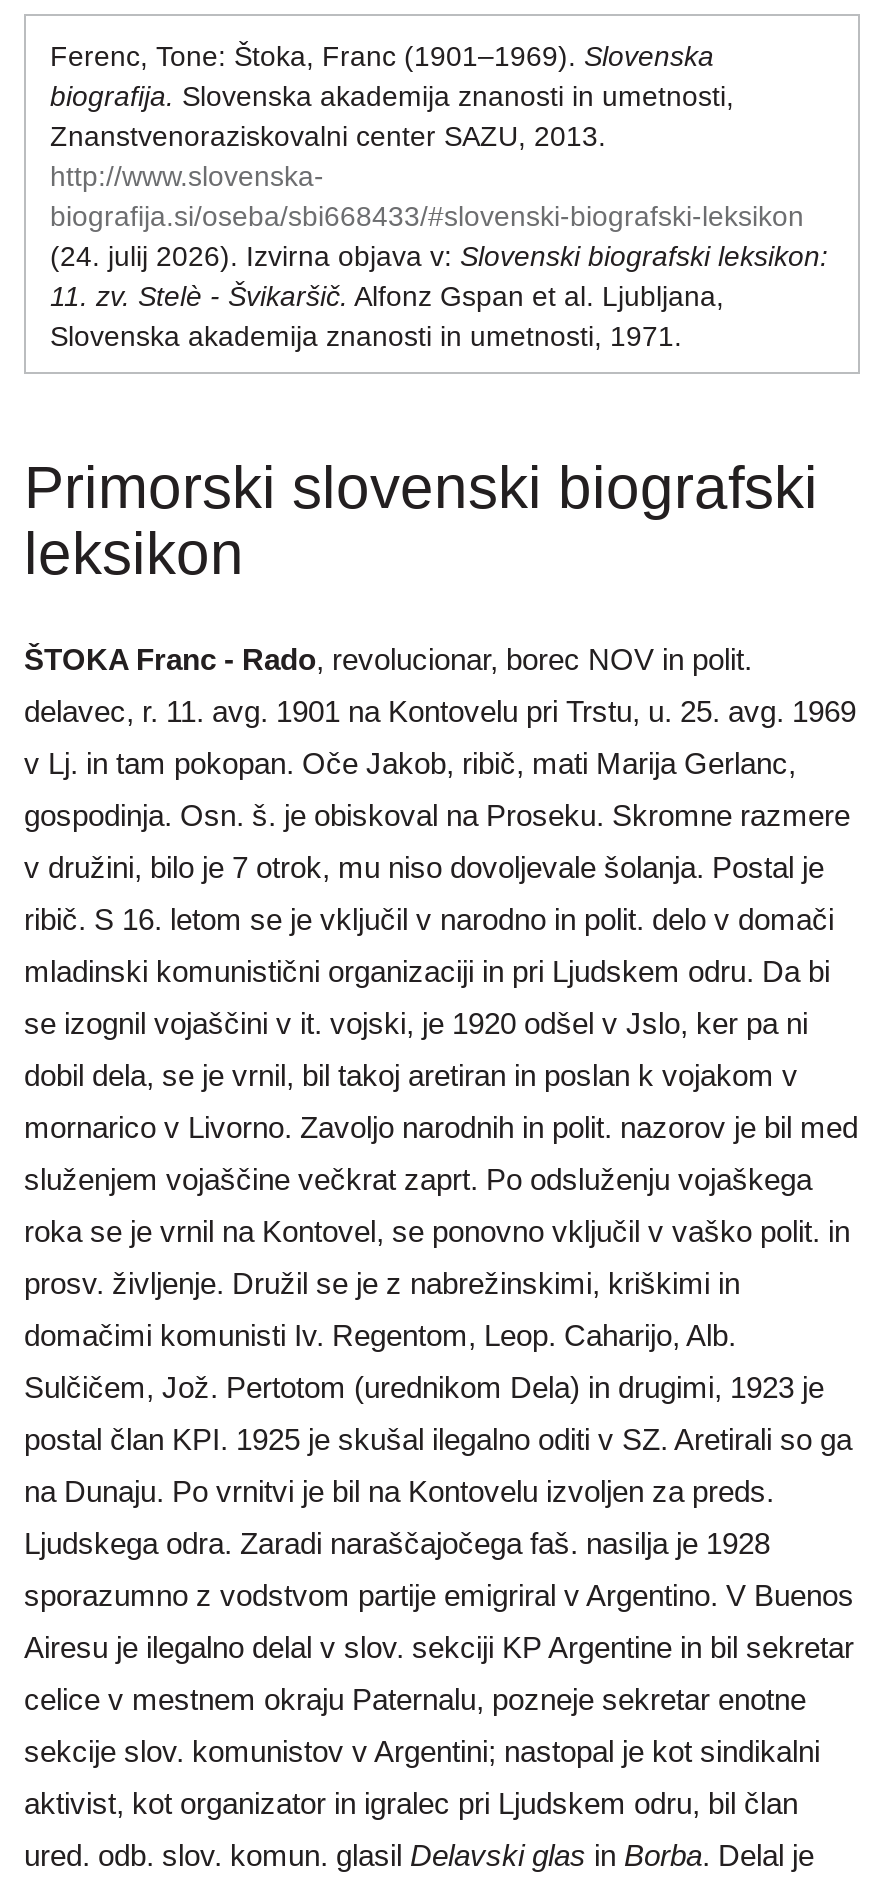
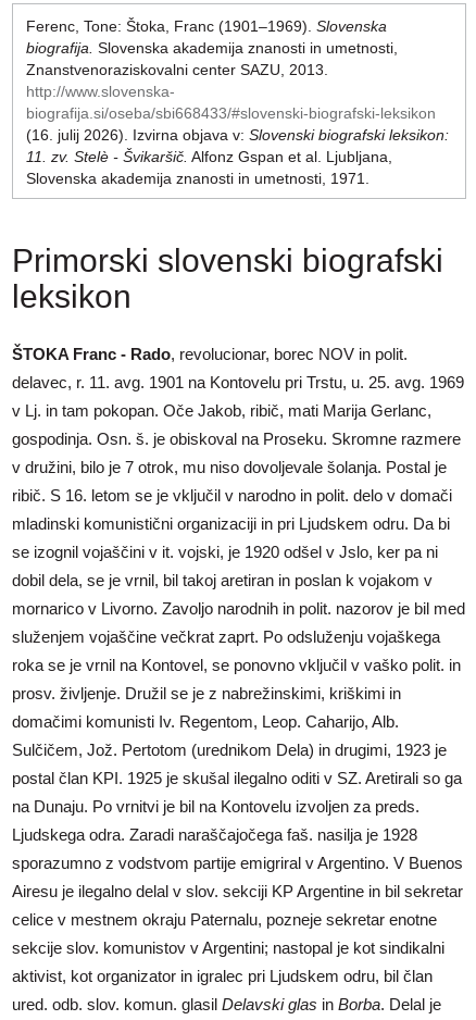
[50,240,828,272] (24. julij 2026). Izvirna objava v: Slovenski biografski leksikon: -> [26,126,449,143] (16. julij 2026). Izvirna objava v: Slovenski biografski leksikon:

